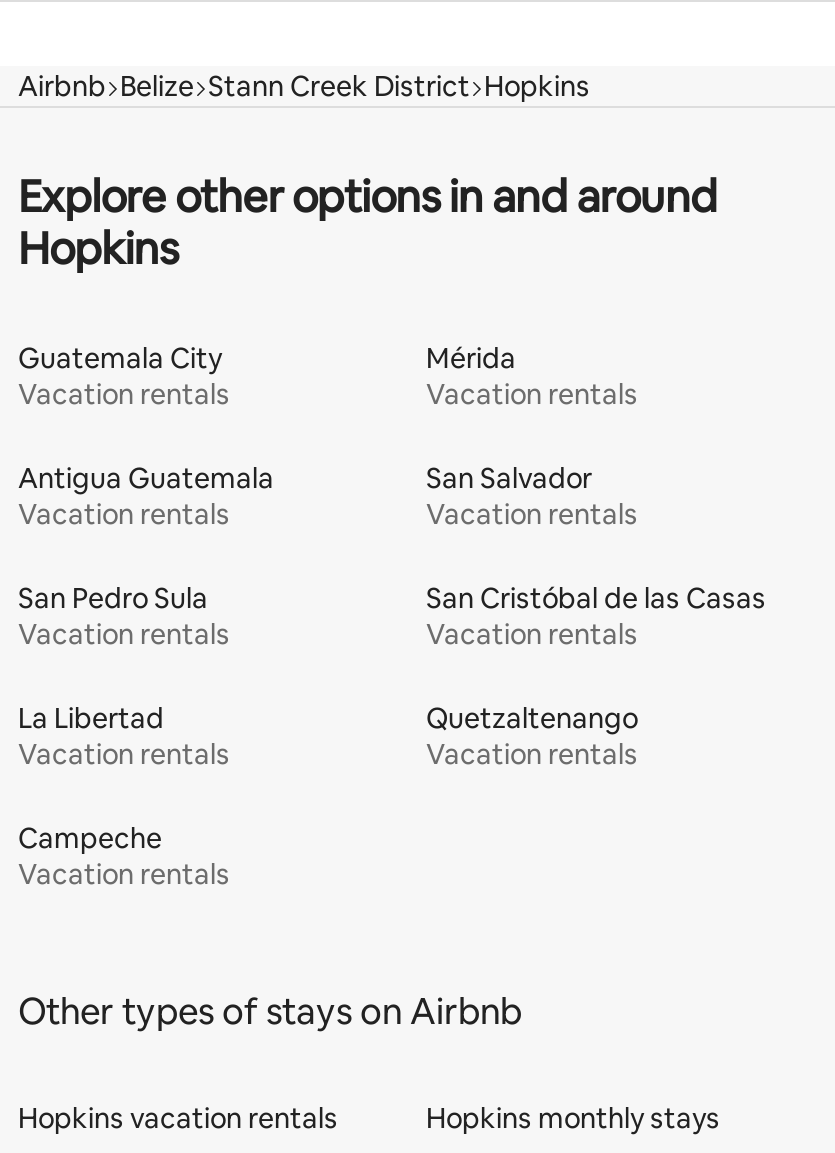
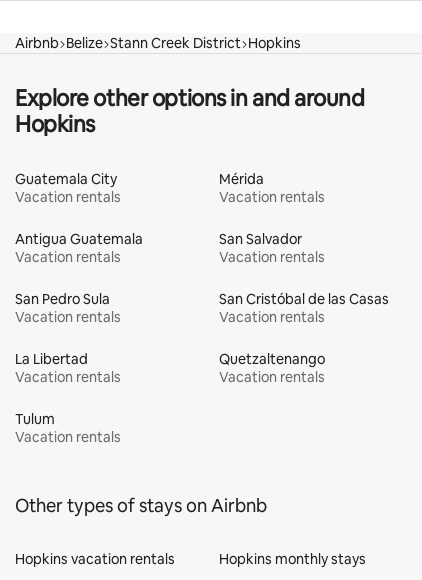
[18,820,162,856] Campeche -> [15,410,55,428] Tulum

